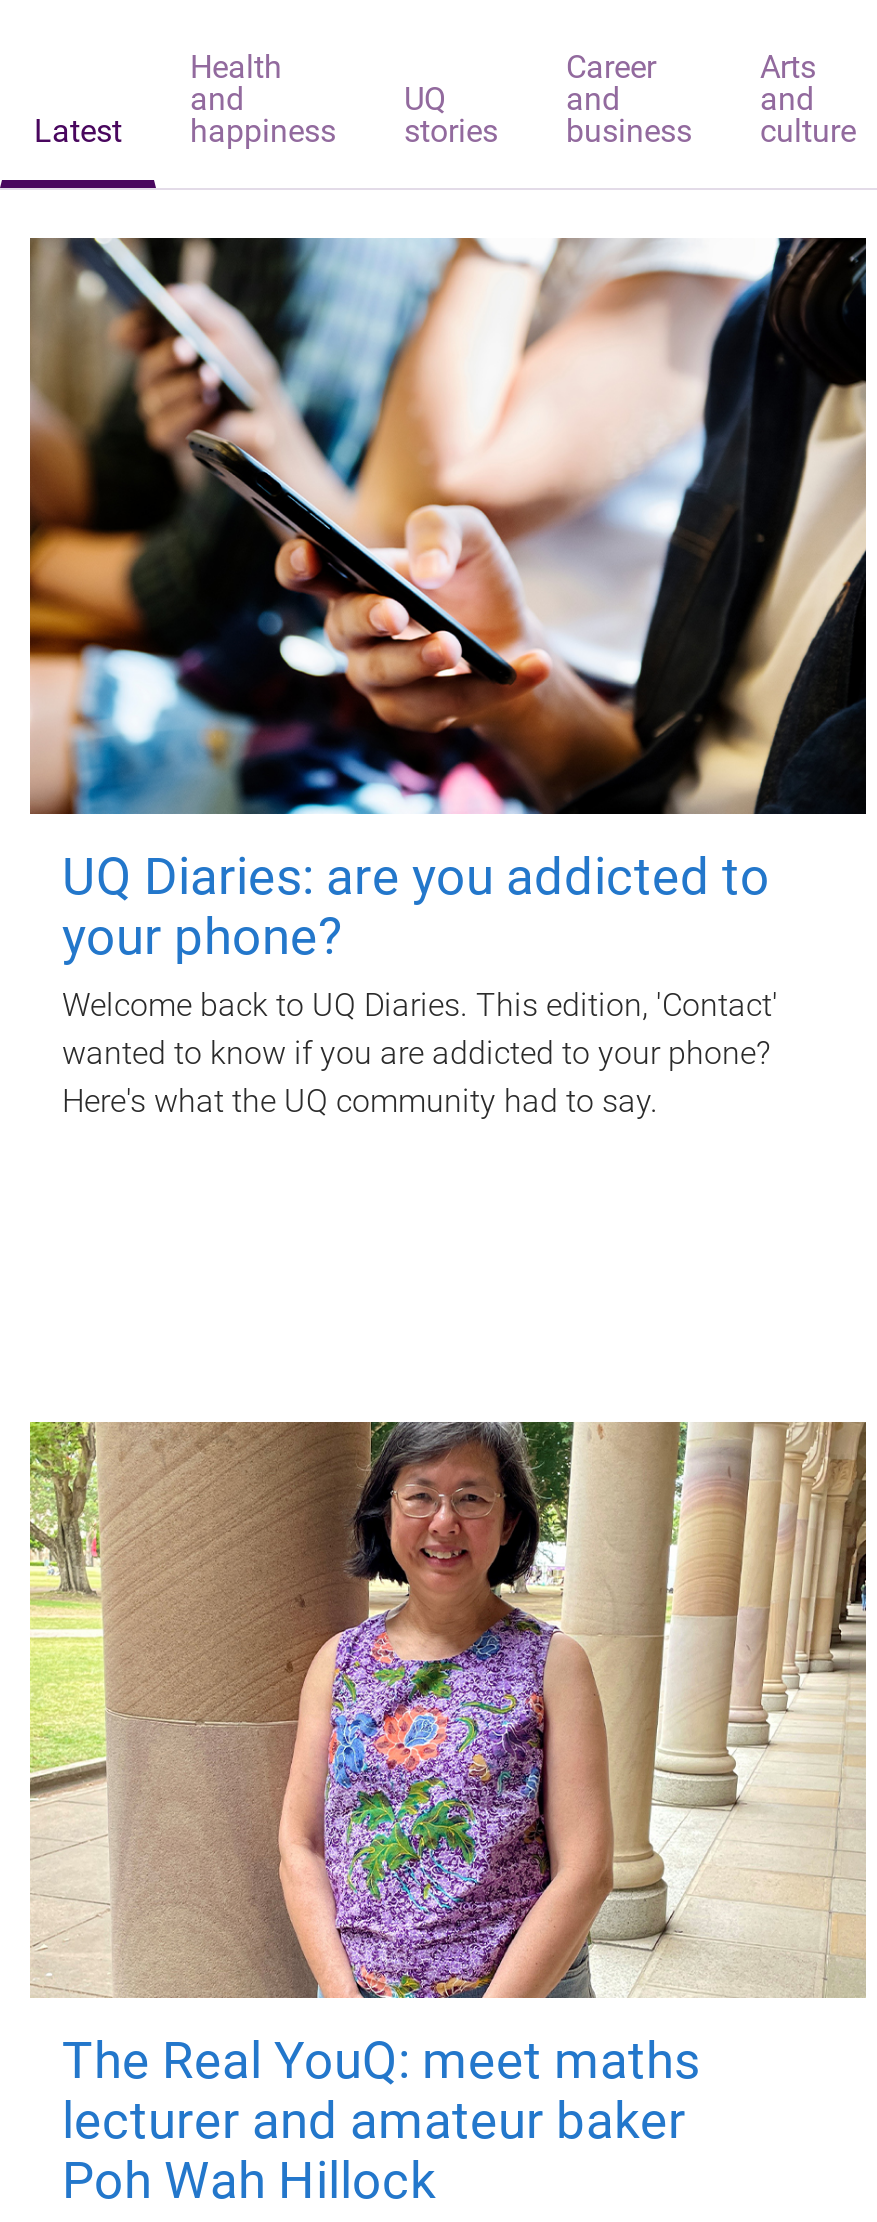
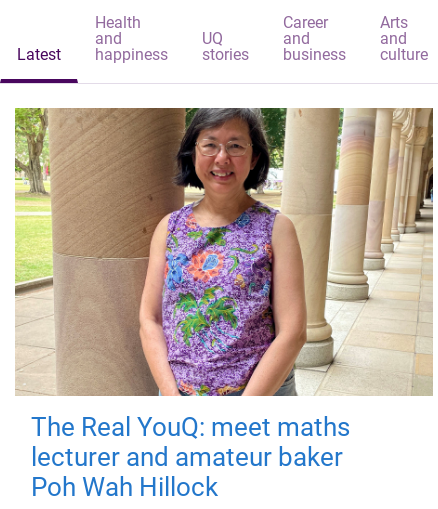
[28,236,868,1120] [image] | UQ Diaries: are you addicted to | your phone? | Welcome back to UQ Diaries. This edition, 'Contact' | wanted to know if you are addicted to your phone? | Here's what the UQ community had to say. -> none

